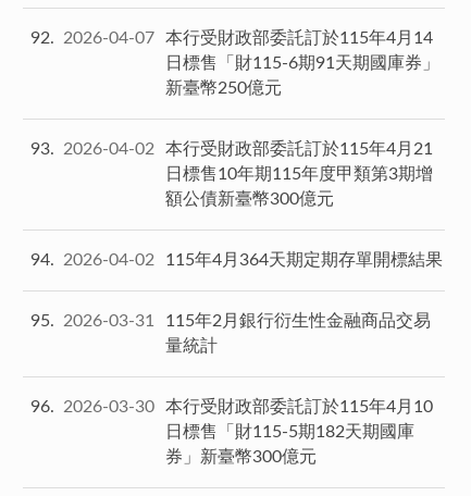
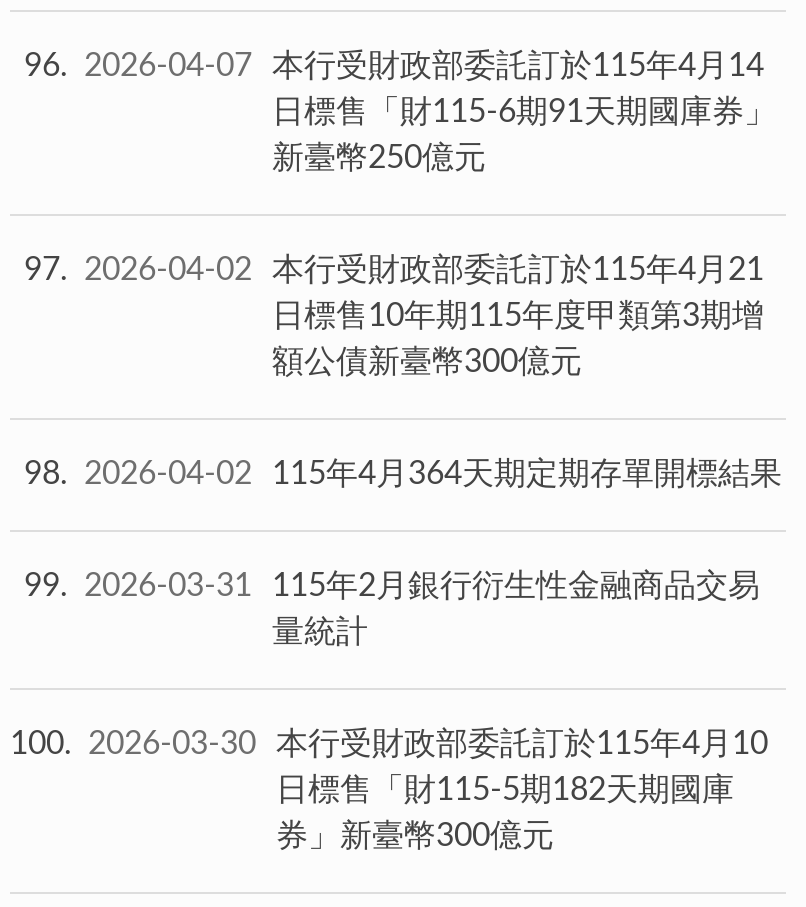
[30,29,433,47] 92 2026-04-07 本行受財政部委託訂於115年4月14 -> [24,50,764,82] 96 2026-04-07 本行受財政部委託訂於115年4月14
[30,140,433,158] 93 2026-04-02 本行受財政部委託訂於115年4月21 -> [24,254,764,286] 97 2026-04-02 本行受財政部委託訂於115年4月21
[30,251,443,269] 94 2026-04-02 115年4月364天期定期存單開標結果 -> [24,458,782,490] 98 2026-04-02 115年4月364天期定期存單開標結果
[30,312,431,330] 95 2026-03-31 115年2月銀行衍生性金融商品交易 -> [24,570,760,602] 99 2026-03-31 115年2月銀行衍生性金融商品交易
[30,398,433,416] 96 2026-03-30 本行受財政部委託訂於115年4月10 -> [10,728,768,760] 100 2026-03-30 本行受財政部委託訂於115年4月10

